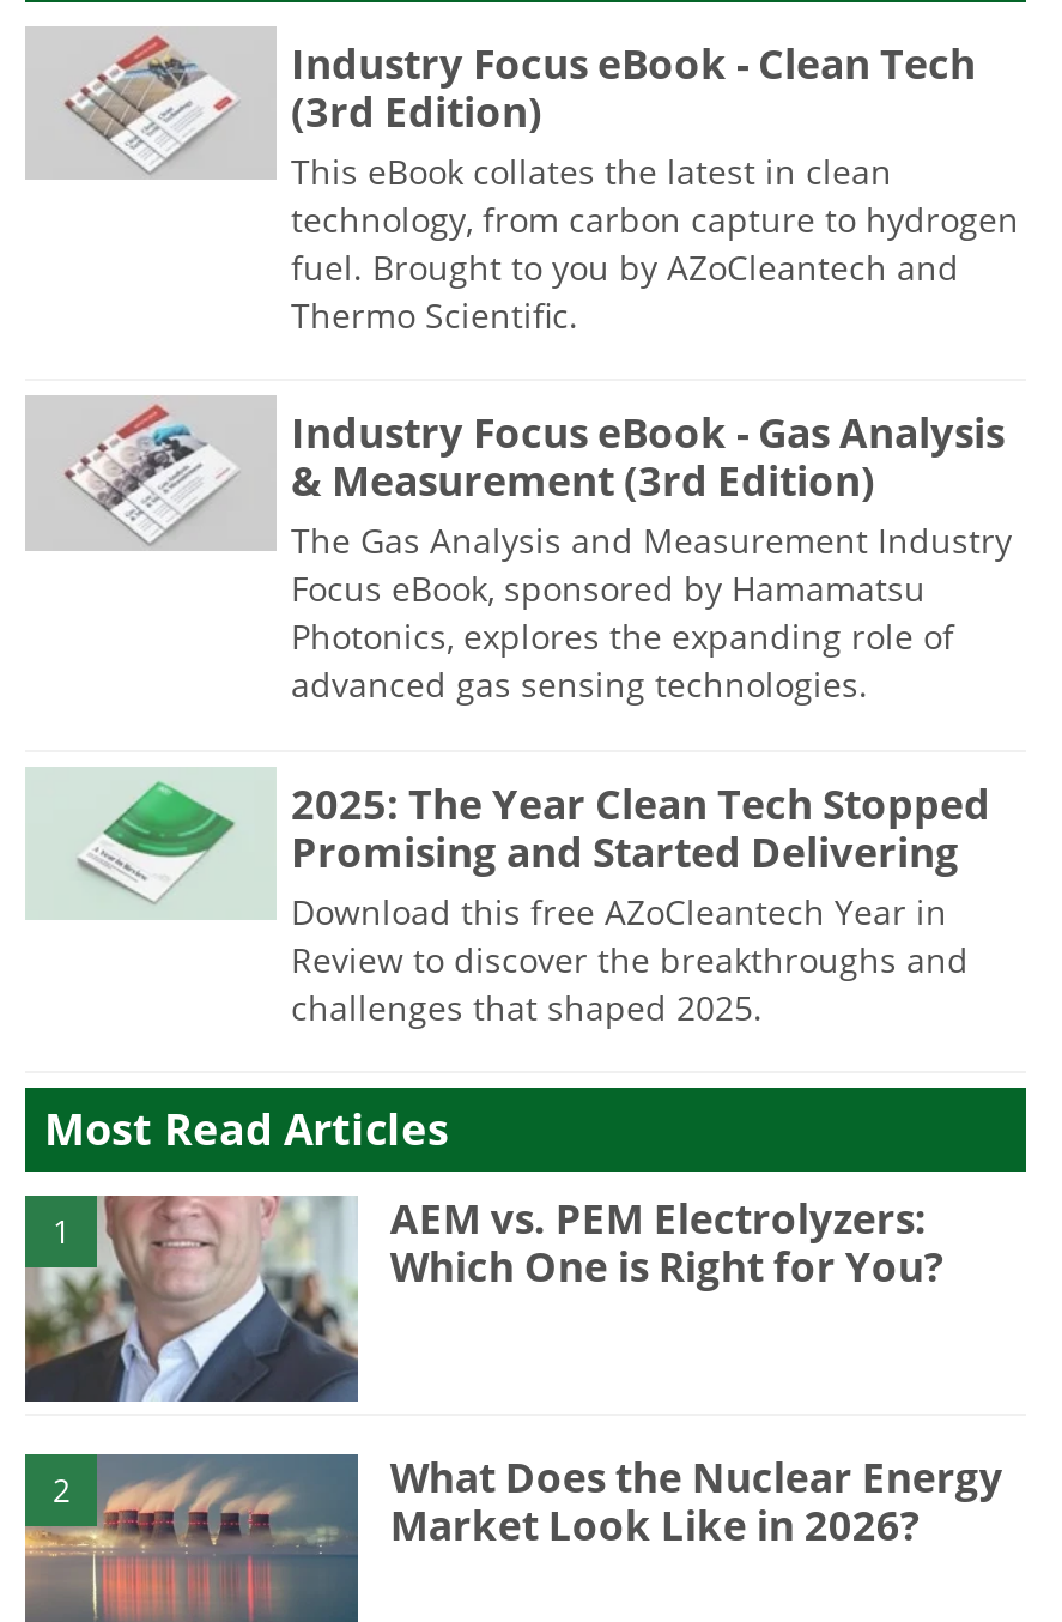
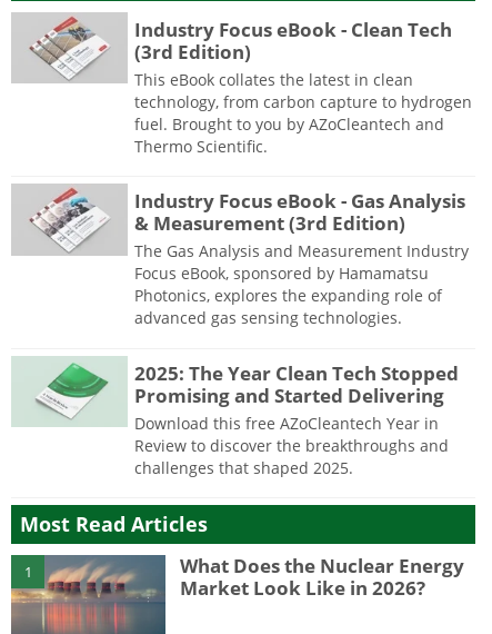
[25,1192,943,1428] [image] | AEM vs. PEM Electrolyzers: | Which One is Right for You? -> none
[53,1467,69,1511] 2 -> none

